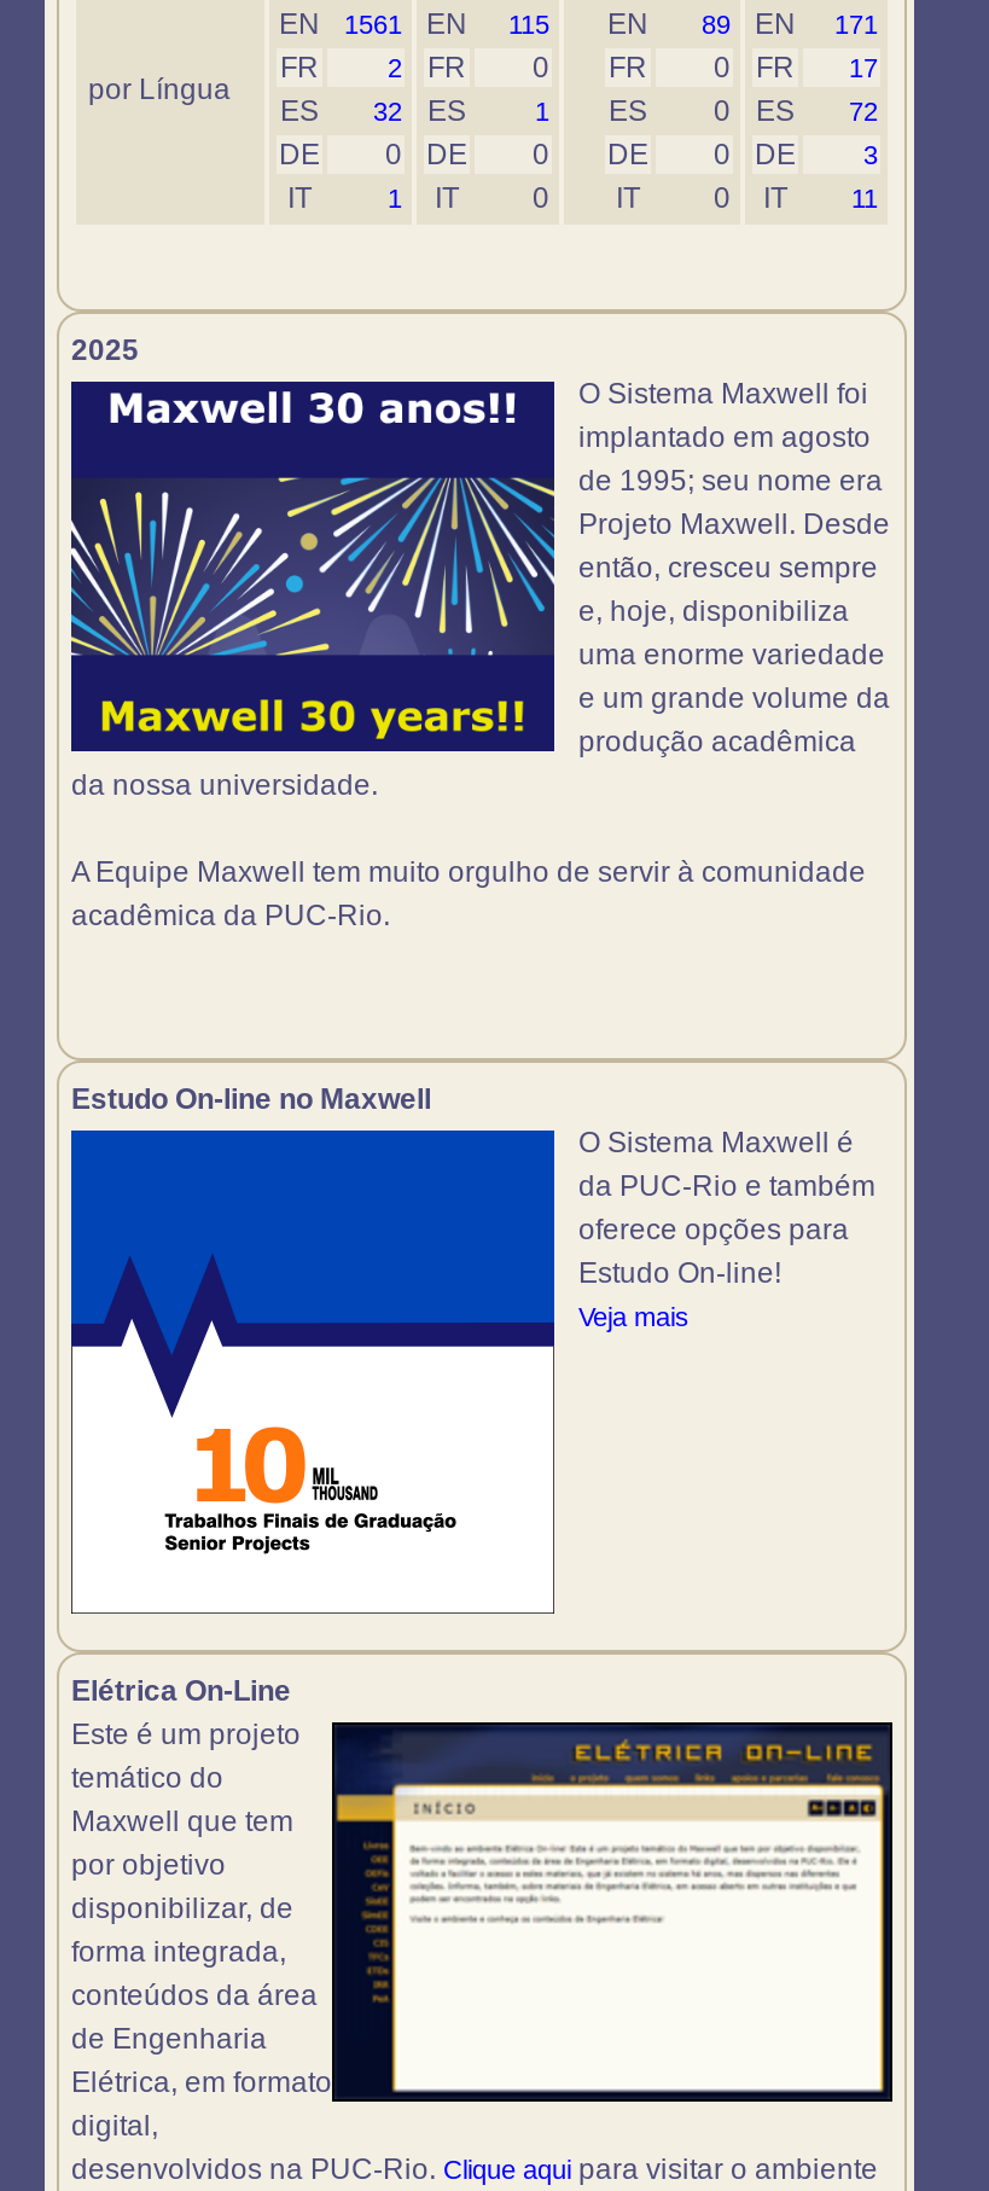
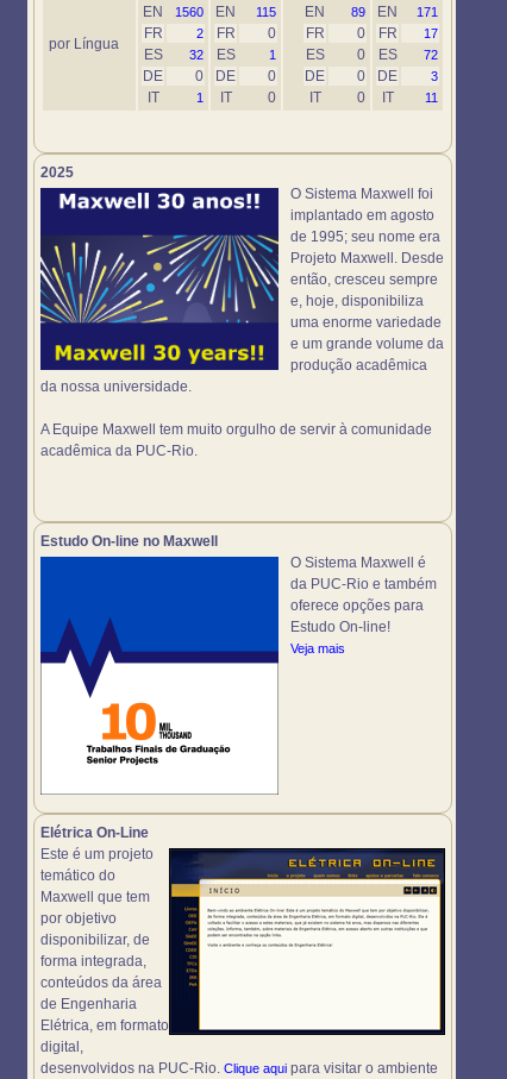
[279,7,878,41] EN 1561 EN 115 EN 89 EN 171 -> [143,4,438,20] EN 1560 EN 115 EN 89 EN 171

